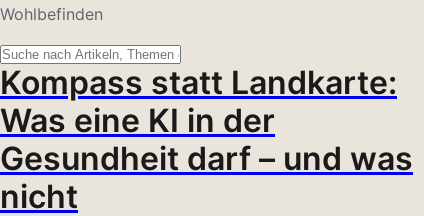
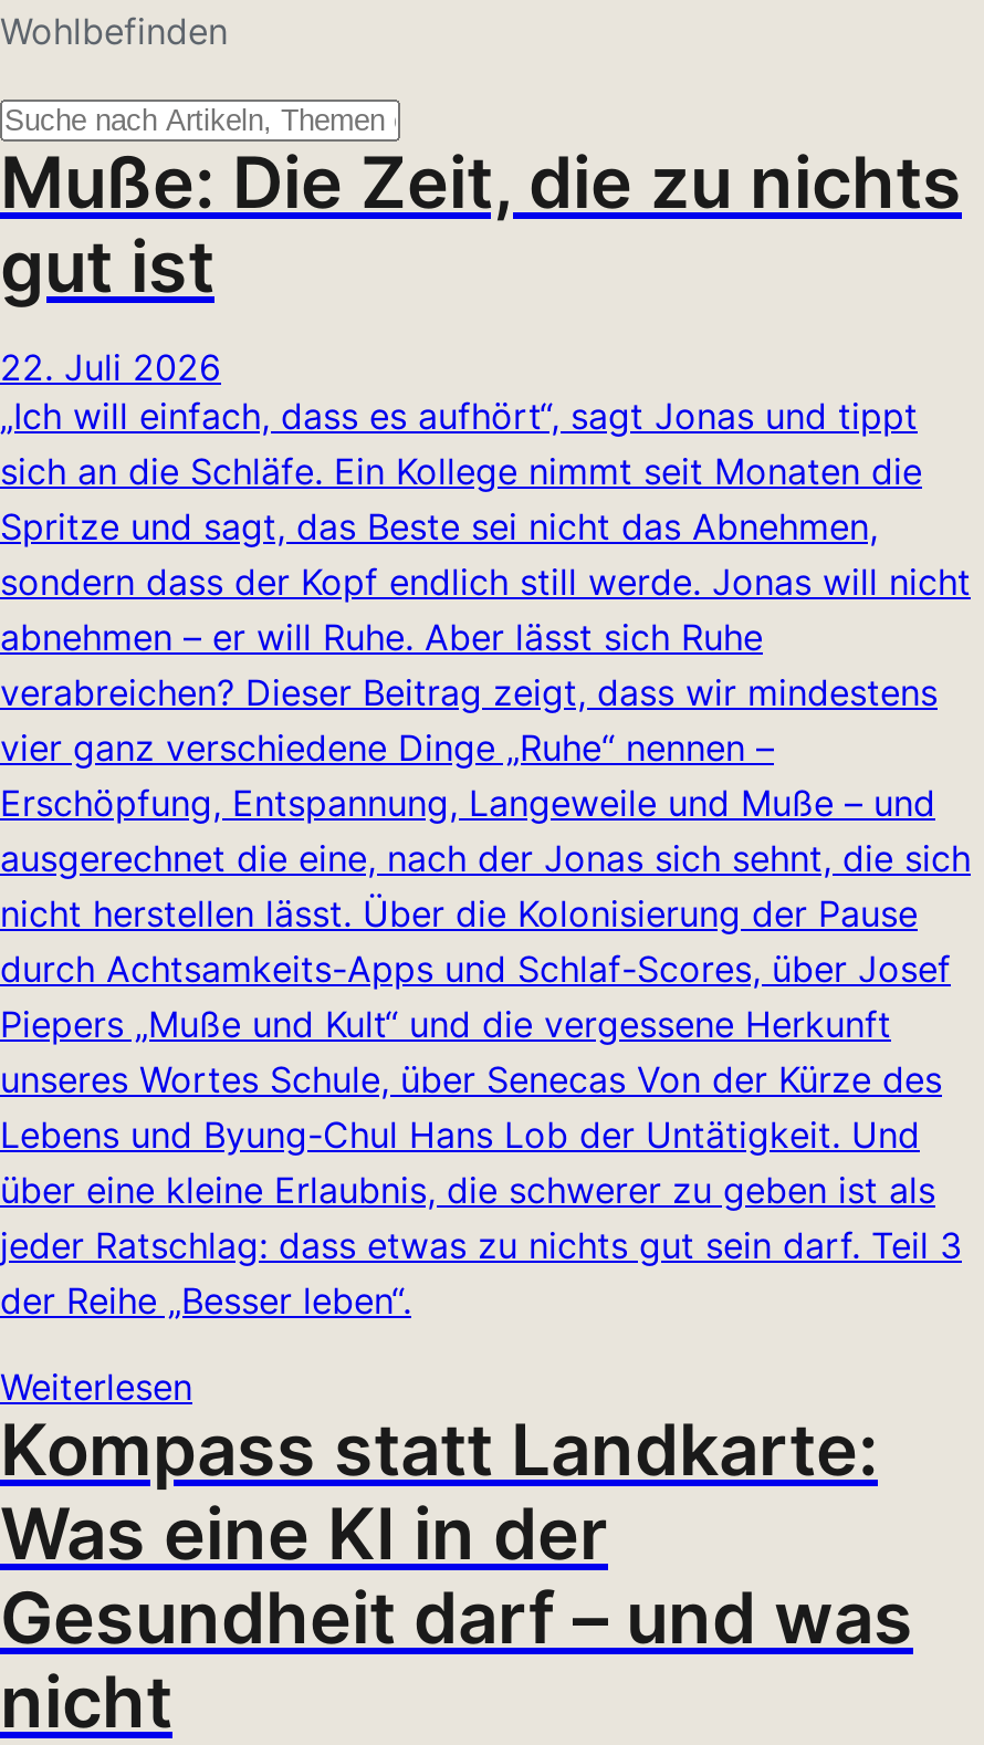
none -> [0,139,971,1409] Muße: Die Zeit, die zu nichts | gut ist | 22. Juli 2026 | „Ich will einfach, dass es aufhört“, sagt Jonas und tippt | sich an die Schläfe. Ein Kollege nimmt seit Monaten die | Spritze und sagt, das Beste sei nicht das Abnehmen, | sondern dass der Kopf endlich still werde. Jonas will nicht | abnehmen – er will Ruhe. Aber lässt sich Ruhe | verabreichen? Dieser Beitrag zeigt, dass wir mindestens | vier ganz verschiedene Dinge „Ruhe“ nennen – | Erschöpfung, Entspannung, Langeweile und Muße – und | ausgerechnet die eine, nach der Jonas sich sehnt, die sich | nicht herstellen lässt. Über die Kolonisierung der Pause | durch Achtsamkeits-Apps und Schlaf-Scores, über Josef | Piepers „Muße und Kult“ und die vergessene Herkunft | unseres Wortes Schule, über Senecas Von der Kürze des | Lebens und Byung-Chul Hans Lob der Untätigkeit. Und | über eine kleine Erlaubnis, die schwerer zu geben ist als | jeder Ratschlag: dass etwas zu nichts gut sein darf. Teil 3 | der Reihe „Besser leben“. | Weiterlesen

